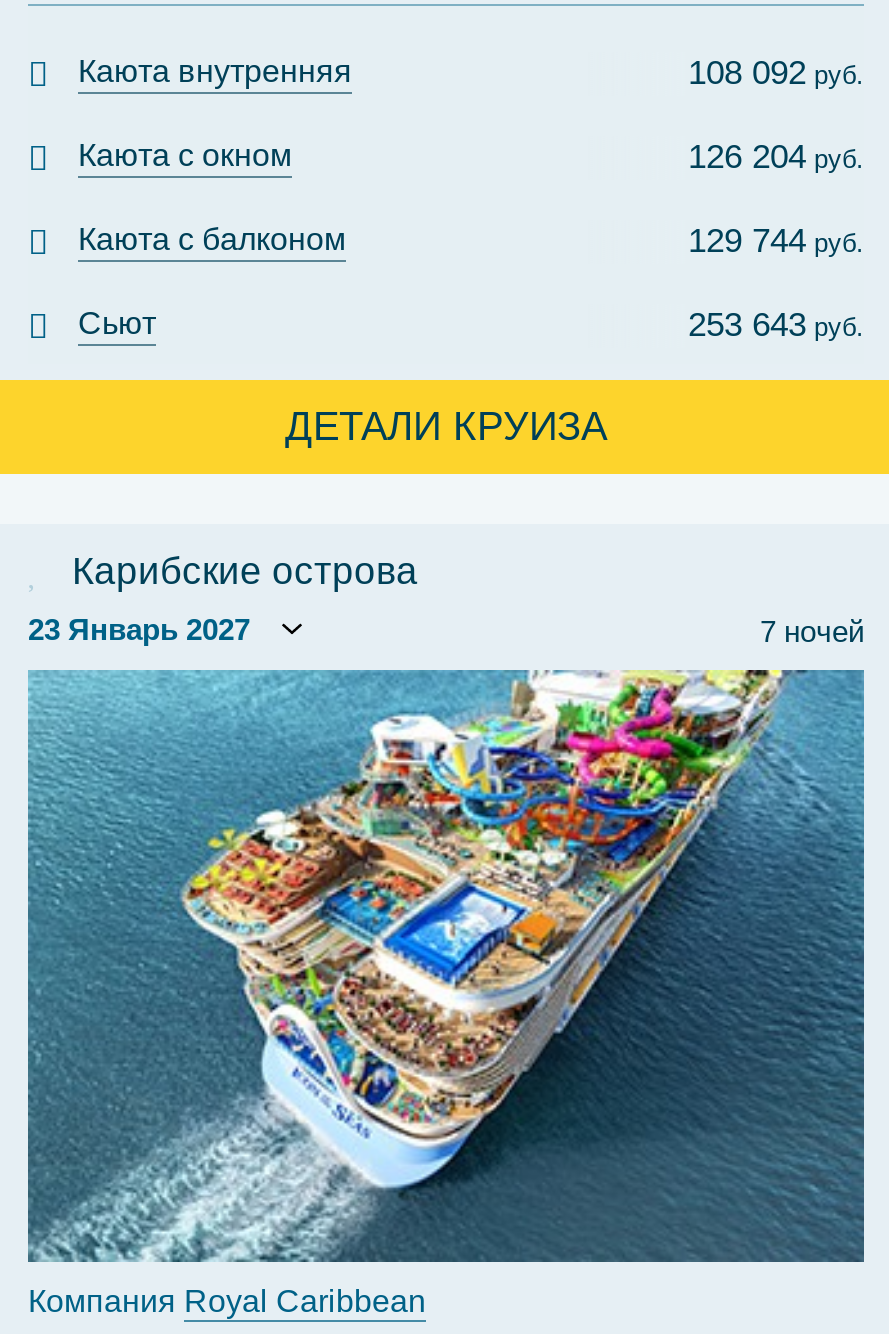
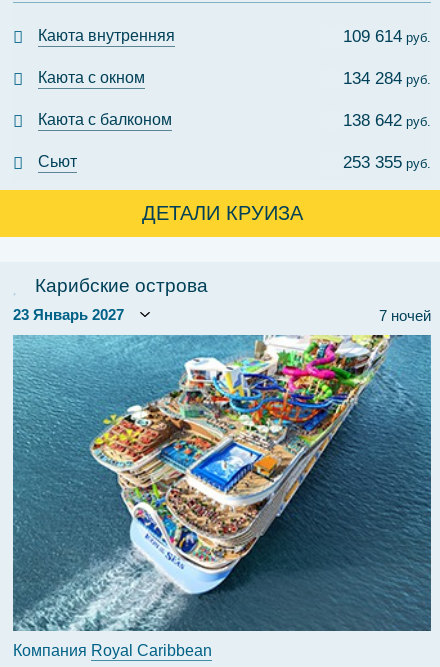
[688,54,864,92] 108 092 руб. -> [343,27,431,46] 109 614 руб.
[688,138,864,176] 126 204 руб. -> [343,69,431,88] 134 284 руб.
[688,222,864,260] 129 744 руб. -> [343,111,431,130] 138 642 руб.
[688,306,864,344] 253 643 руб. -> [343,153,431,172] 253 355 руб.

